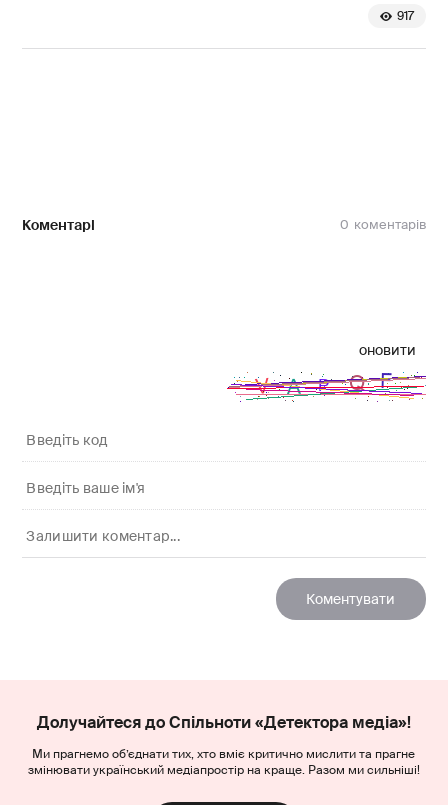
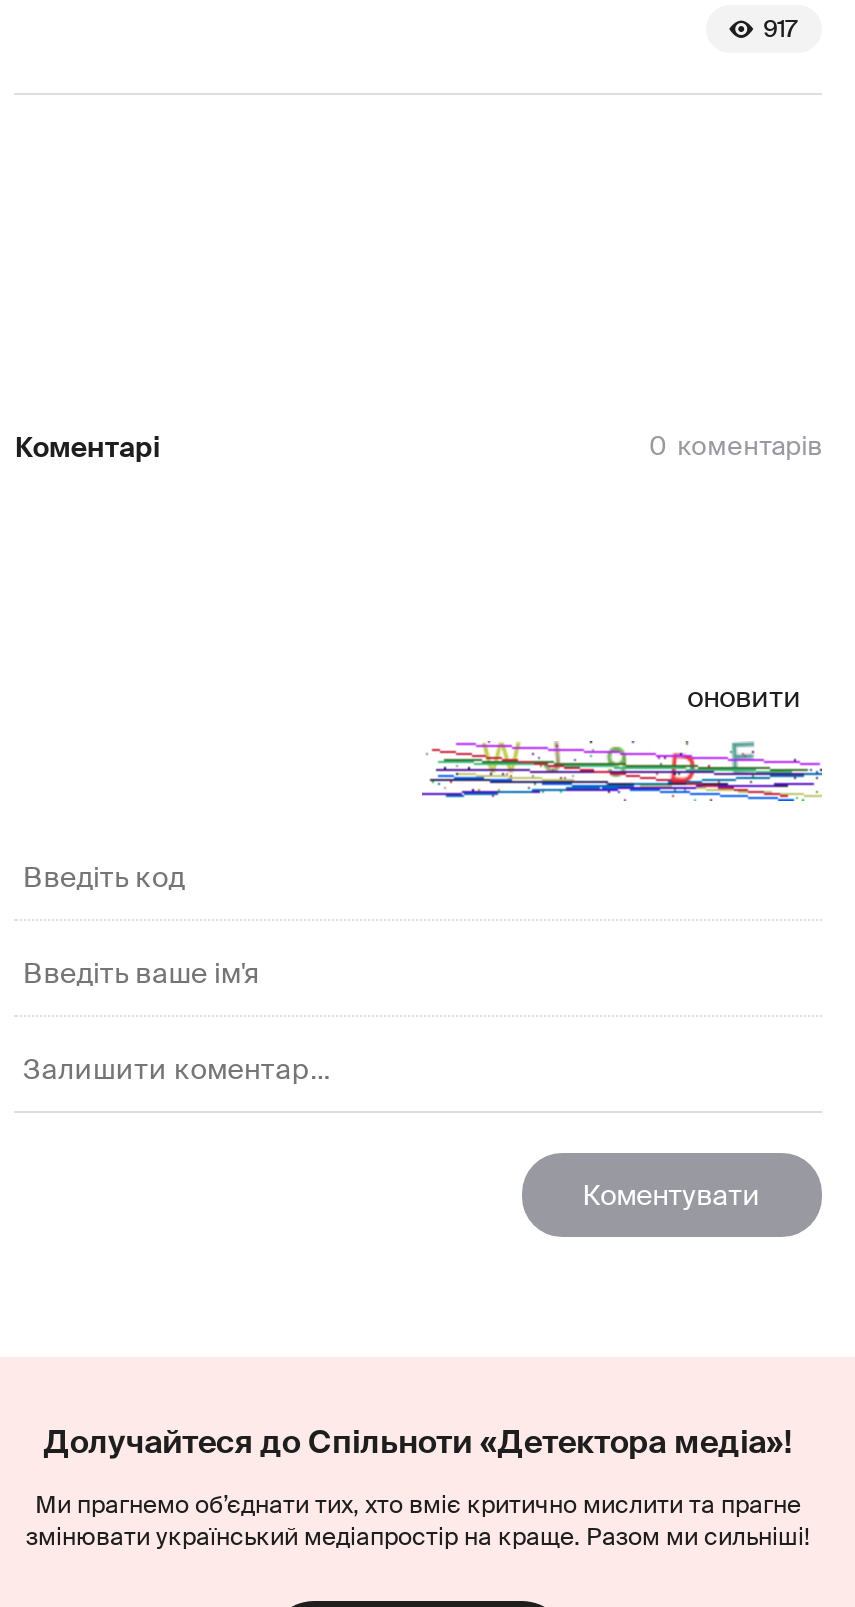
[226,371,427,403] [image] -> [420,739,824,803] [image]

